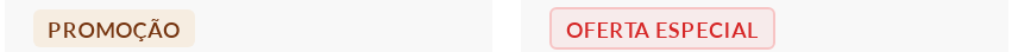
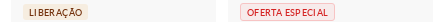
[48,17,181,43] PROMOÇÃO -> [29,7,82,18] LIBERAÇÃO

